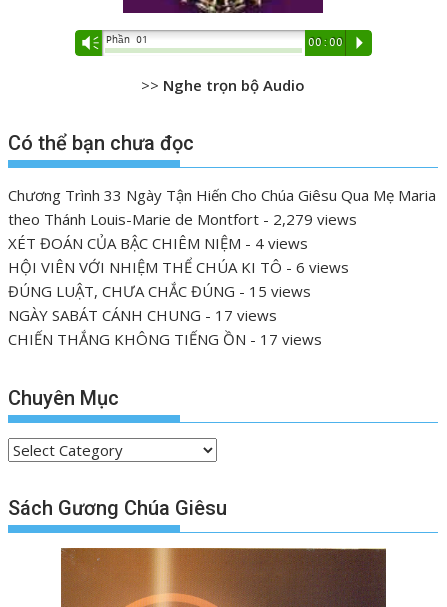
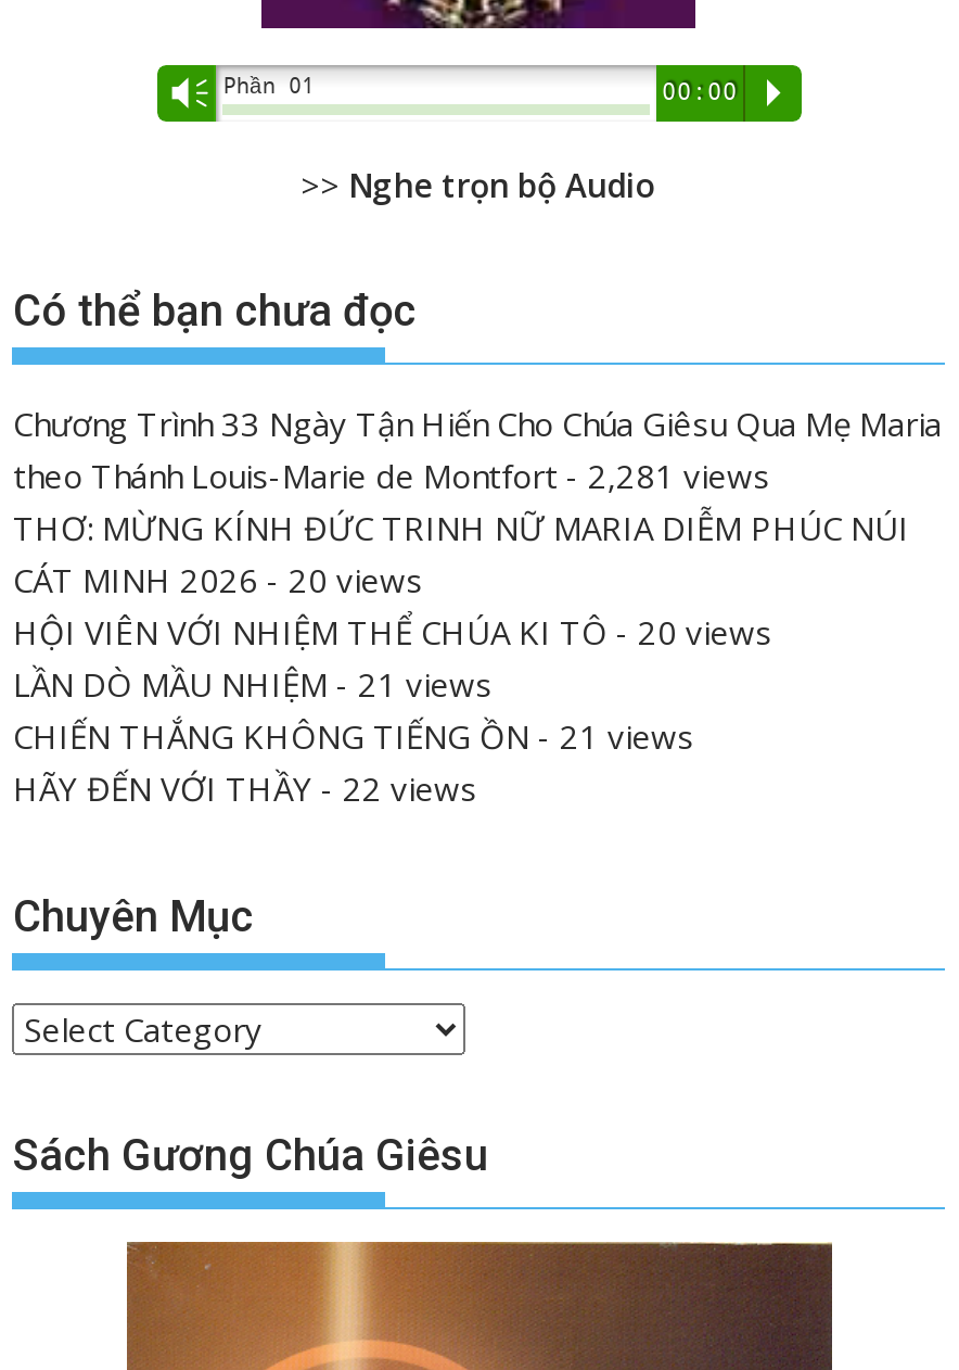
[8,209,357,349] theo Thánh Louis-Marie de Montfort - 2,279 views | XÉT ĐOÁN CỦA BẬC CHIÊM NIỆM - 4 views | HỘI VIÊN VỚI NHIỆM THỂ CHÚA KI TÔ - 6 views | ĐÚNG LUẬT, CHƯA CHẮC ĐÚNG - 15 views | NGÀY SABÁT CÁNH CHUNG - 17 views | CHIẾN THẮNG KHÔNG TIẾNG ỒN - 17 views -> [13,454,909,810] theo Thánh Louis-Marie de Montfort - 2,281 views | THƠ: MỪNG KÍNH ĐỨC TRINH NỮ MARIA DIỄM PHÚC NÚI | CÁT MINH 2026 - 20 views | HỘI VIÊN VỚI NHIỆM THỂ CHÚA KI TÔ - 20 views | LẦN DÒ MẦU NHIỆM - 21 views | CHIẾN THẮNG KHÔNG TIẾNG ỒN - 21 views | HÃY ĐẾN VỚI THẦY - 22 views

